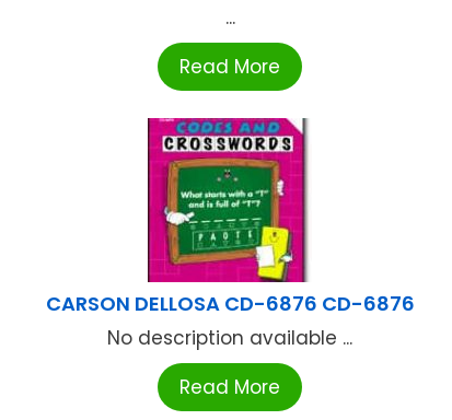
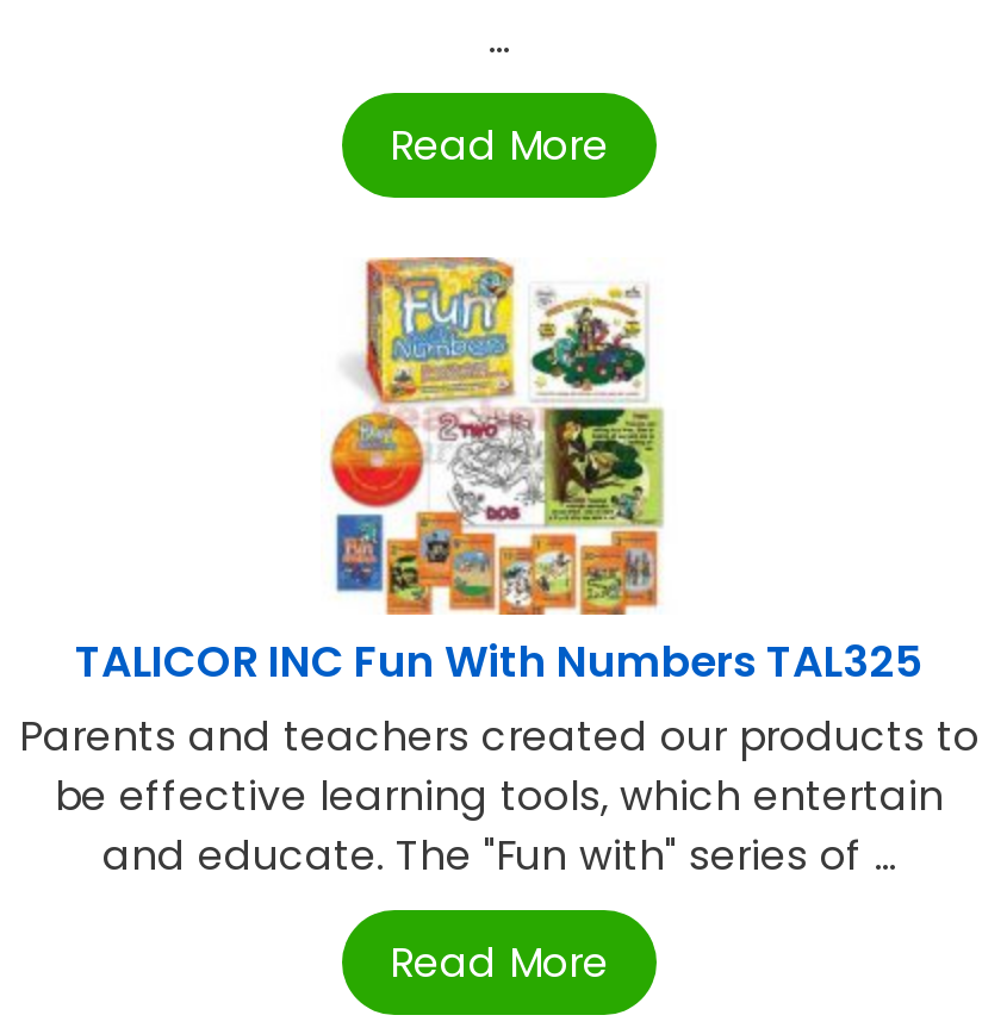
[147,117,309,227] [image] -> [321,255,669,615] [image]
[45,290,414,352] CARSON DELLOSA CD-6876 CD-6876 | No description available ... -> [19,633,980,885] TALICOR INC Fun With Numbers TAL325 | Parents and teachers created our products to | be effective learning tools, which entertain | and educate. The "Fun with" series of ...

